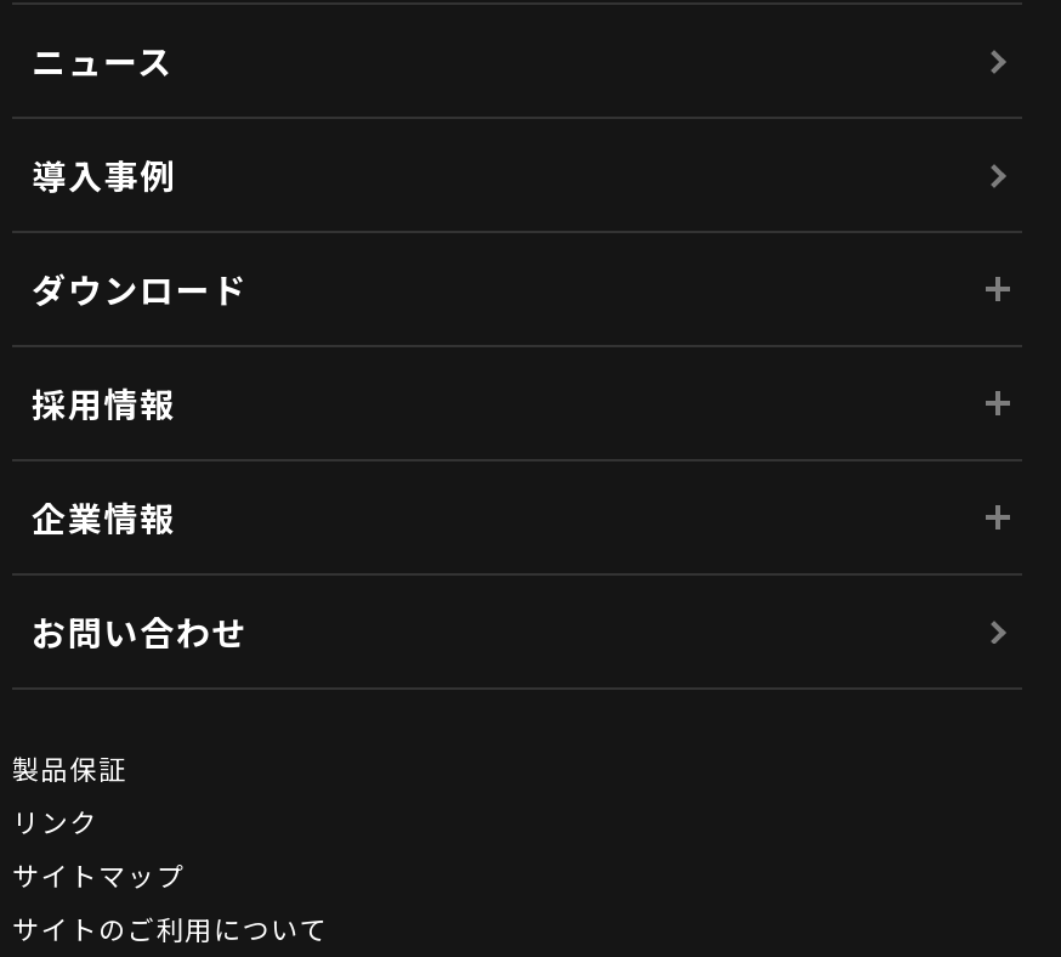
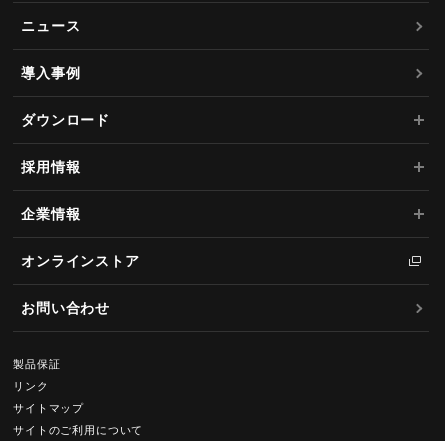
none -> [21,252,140,269] オンラインストア

